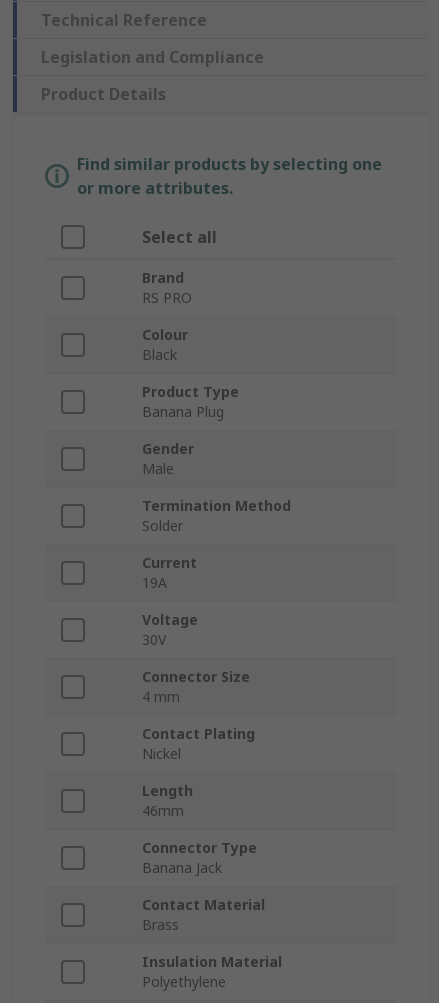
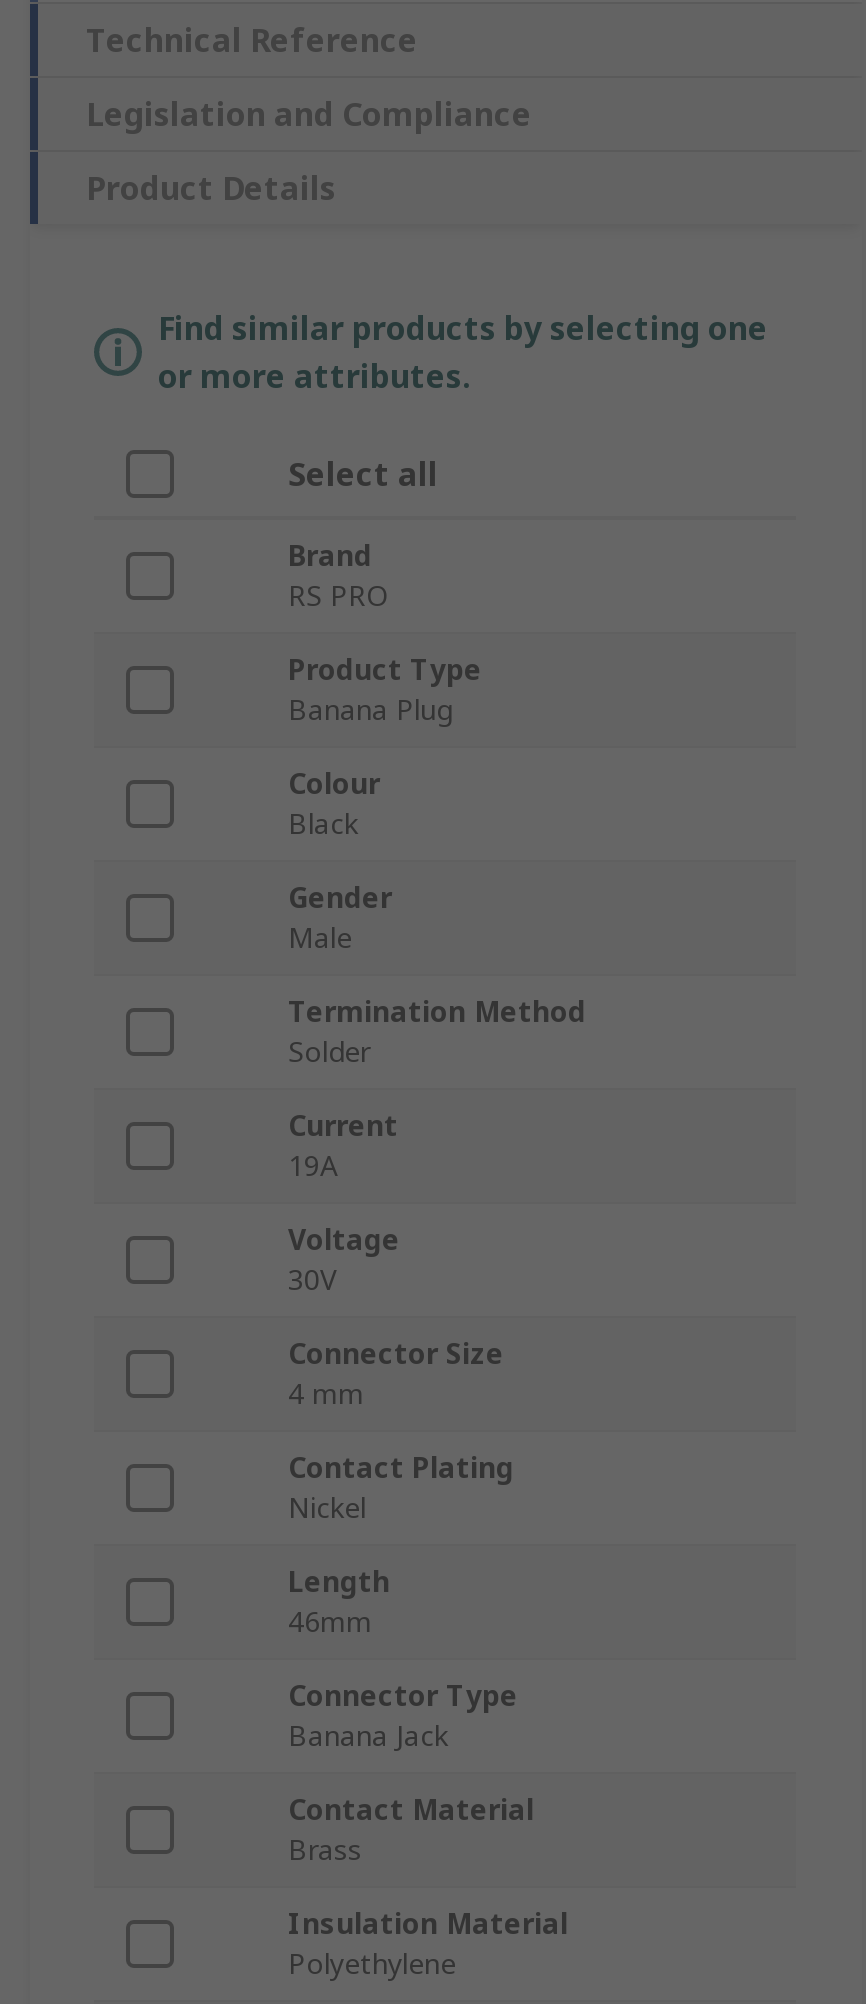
moved [142,325,188,364] -> [288,765,380,843]: Colour | Black
moved [142,382,239,421] -> [288,651,482,729]: Product Type | Banana Plug

